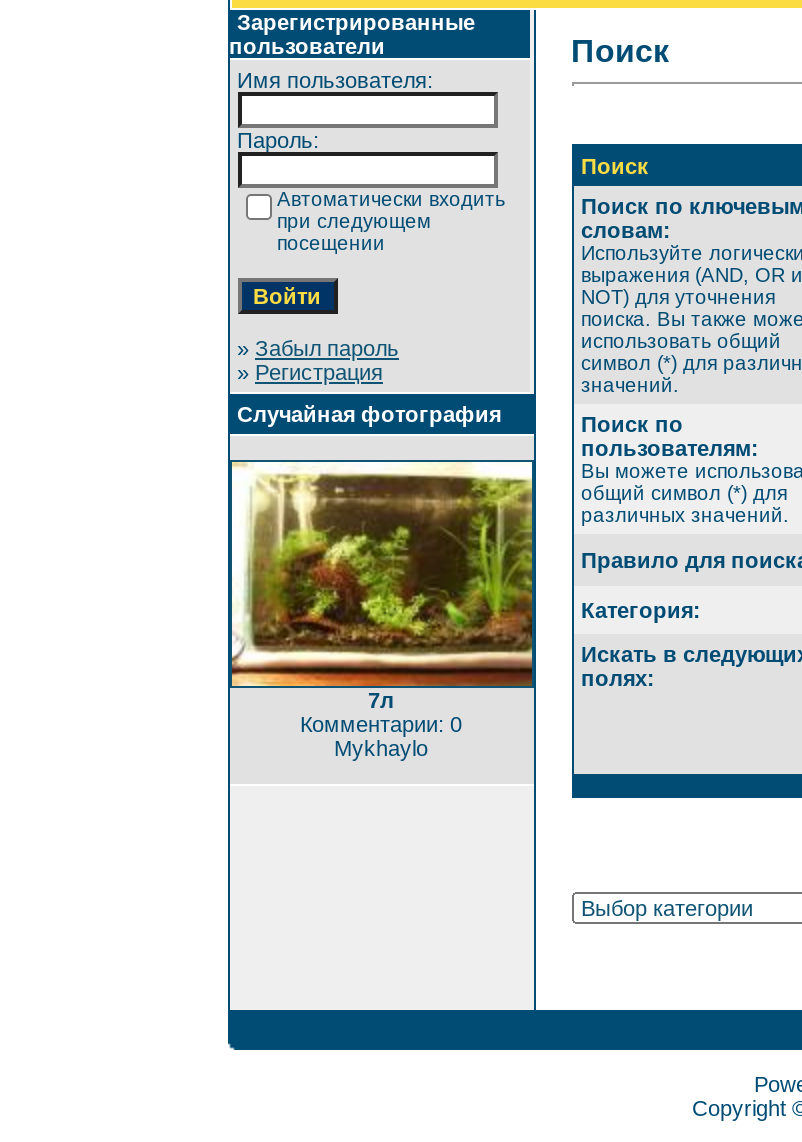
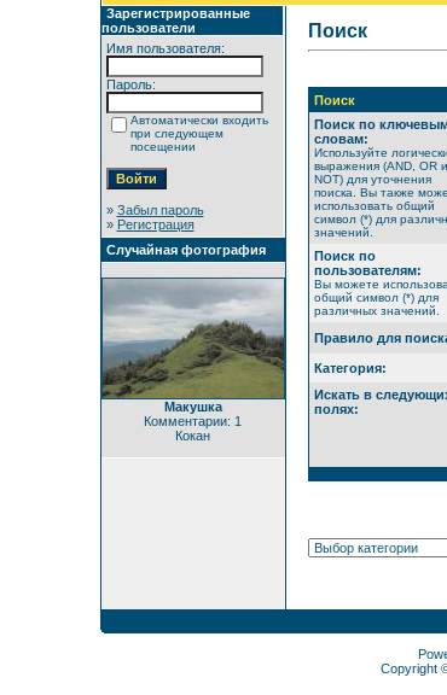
[228,462,536,760] [image] | 7л | Комментарии: 0 | Mykhaylo -> [100,280,286,443] [image] | Макушка | Комментарии: 1 | Кокан

